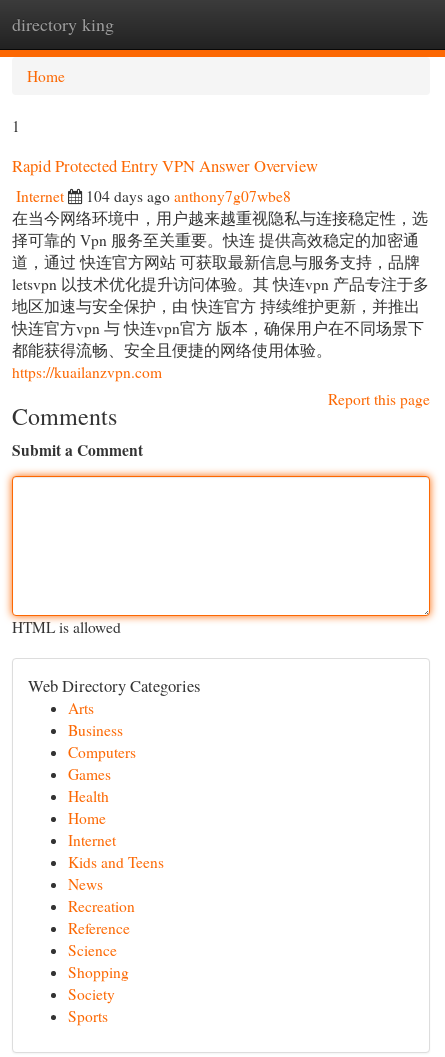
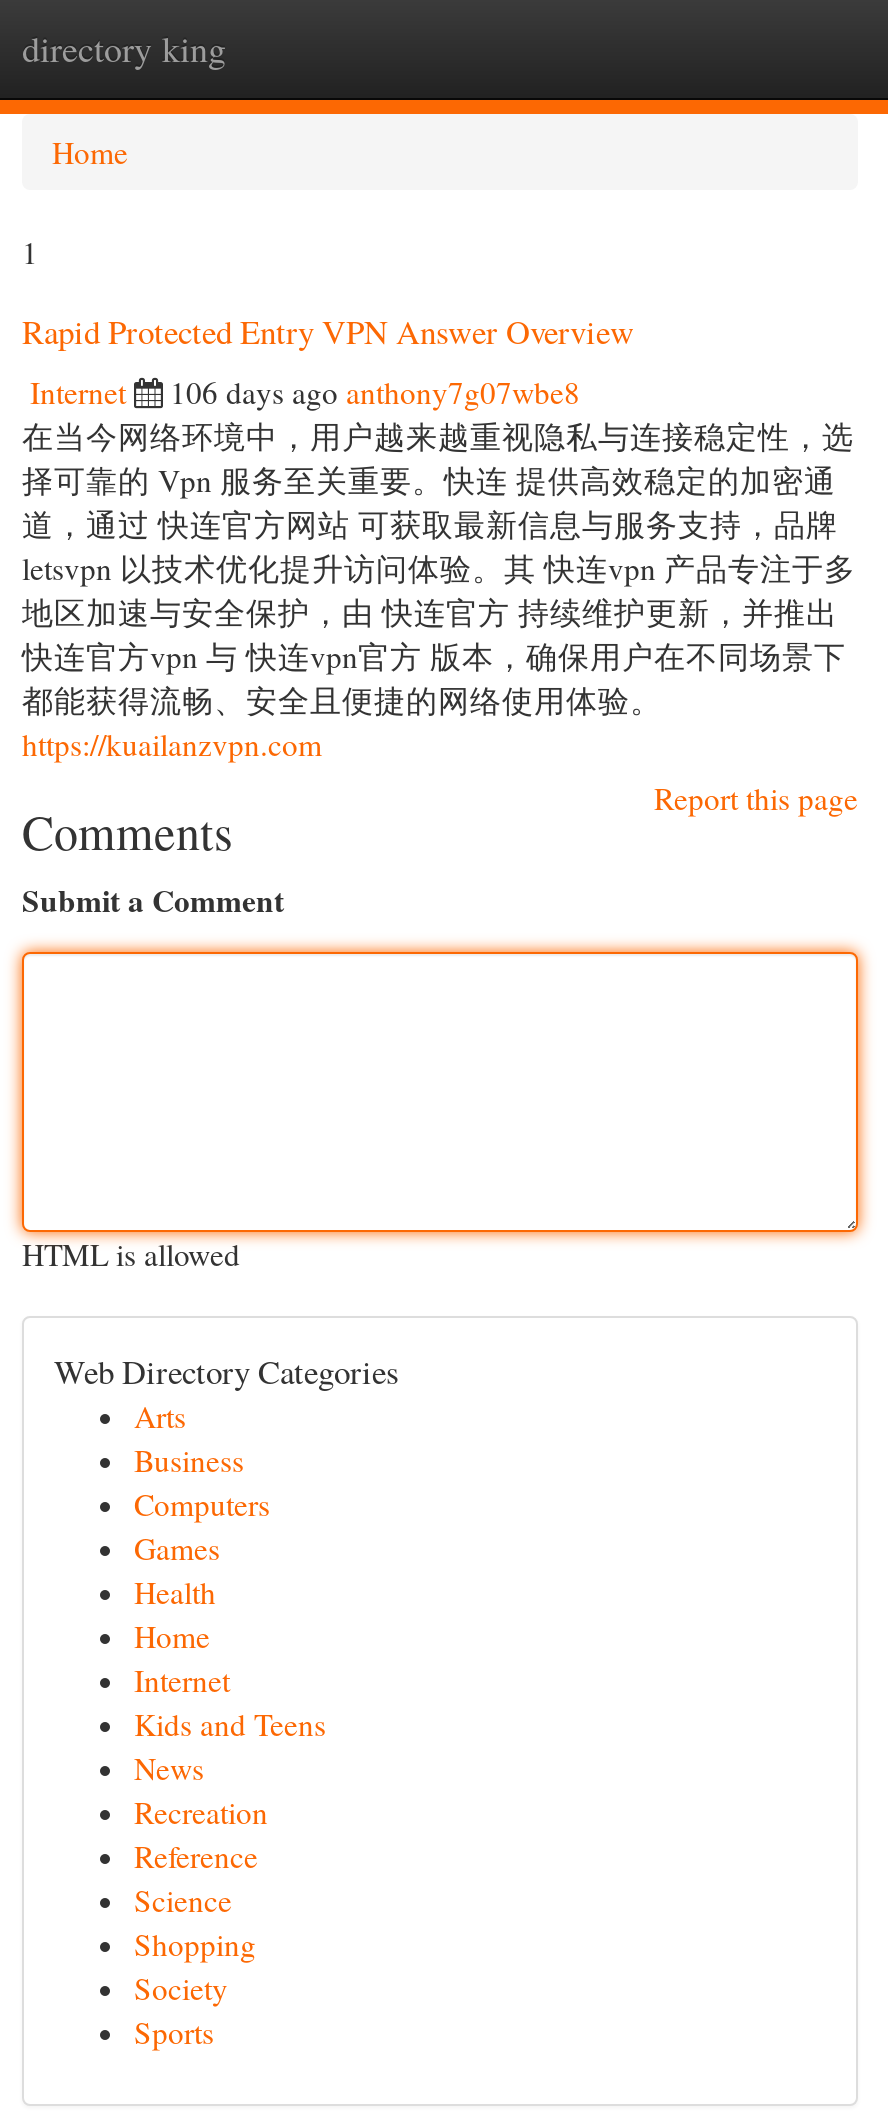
[86,186,291,206] 104 days ago anthony7g07wbe8 -> [170,372,580,412] 106 days ago anthony7g07wbe8

